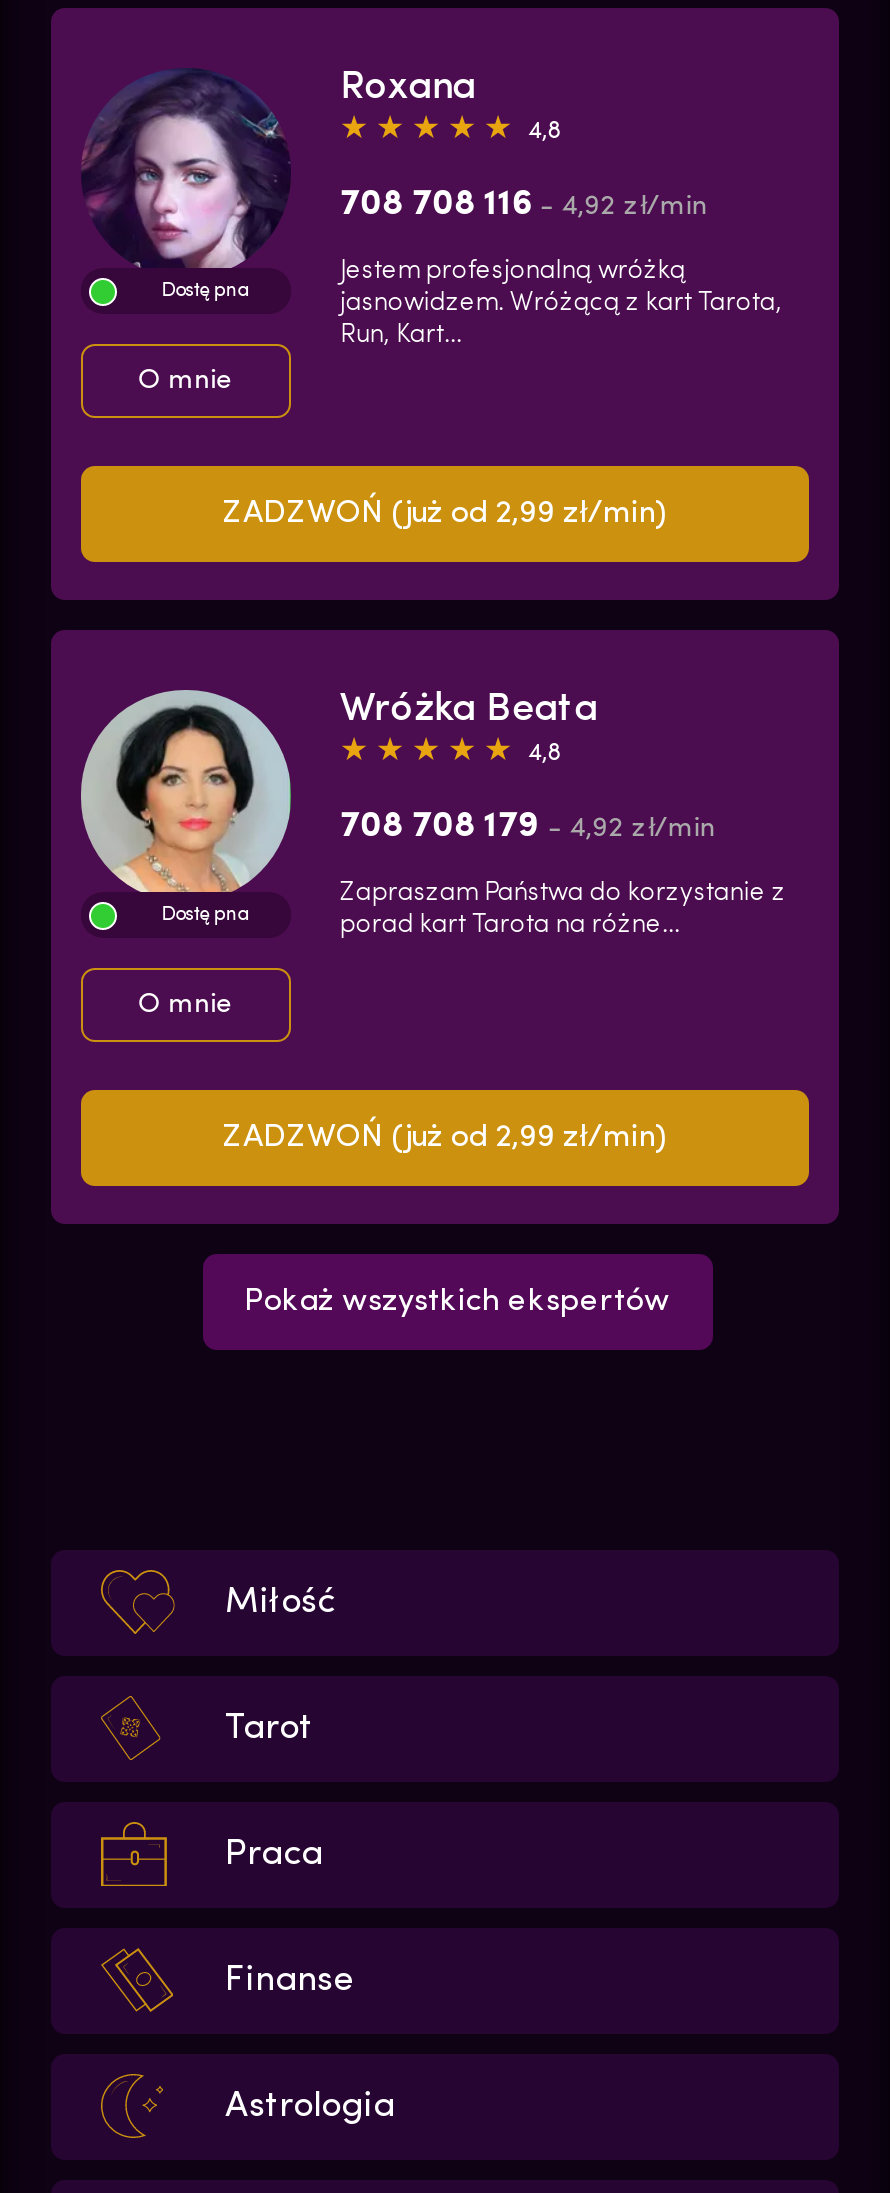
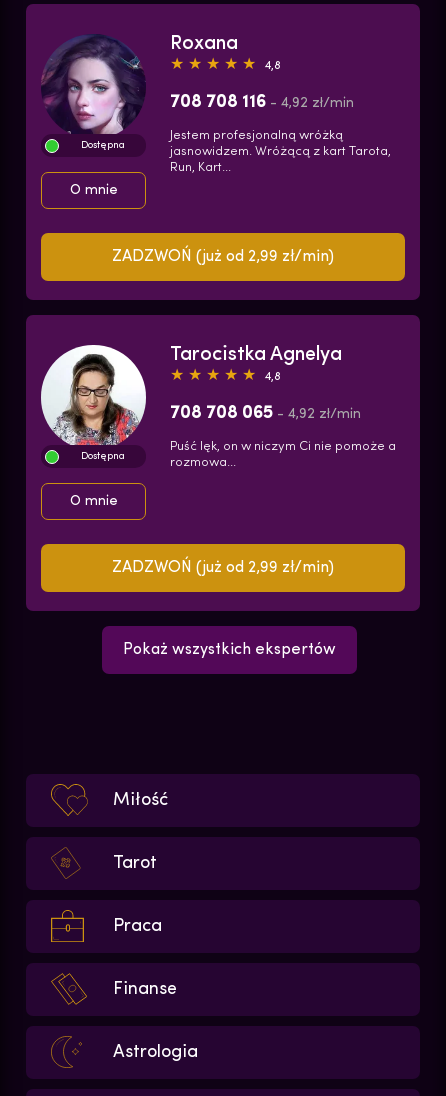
[81,691,598,893] [image] | Wróżka Beata -> [42,345,342,445] [image] | Tarocistka Agnelya
[340,809,716,847] 708 708 179 - 4,92 zł/min -> [170,404,361,423] 708 708 065 - 4,92 zł/min
[340,881,786,939] Zapraszam Państwa do korzystanie z | porad kart Tarota na różne... -> [170,440,396,469] Puść lęk, on w niczym Ci nie pomoże a | rozmowa...

